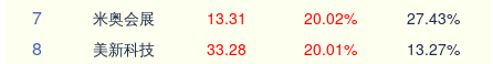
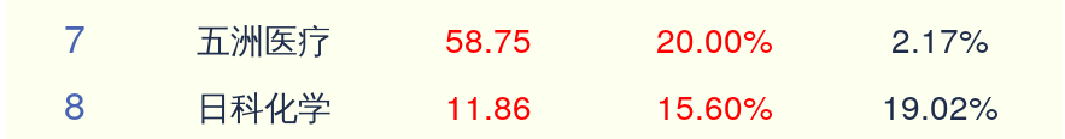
[93,7,460,29] 米奥会展 | 13.31 | 20.02% | 27.43% -> [197,15,988,63] 五洲医疗 | 58.75 | 20.00% | 2.17%
[93,38,460,60] 美新科技 | 33.28 | 20.01% | 13.27% -> [197,82,997,130] 日科化学 | 11.86 | 15.60% | 19.02%

